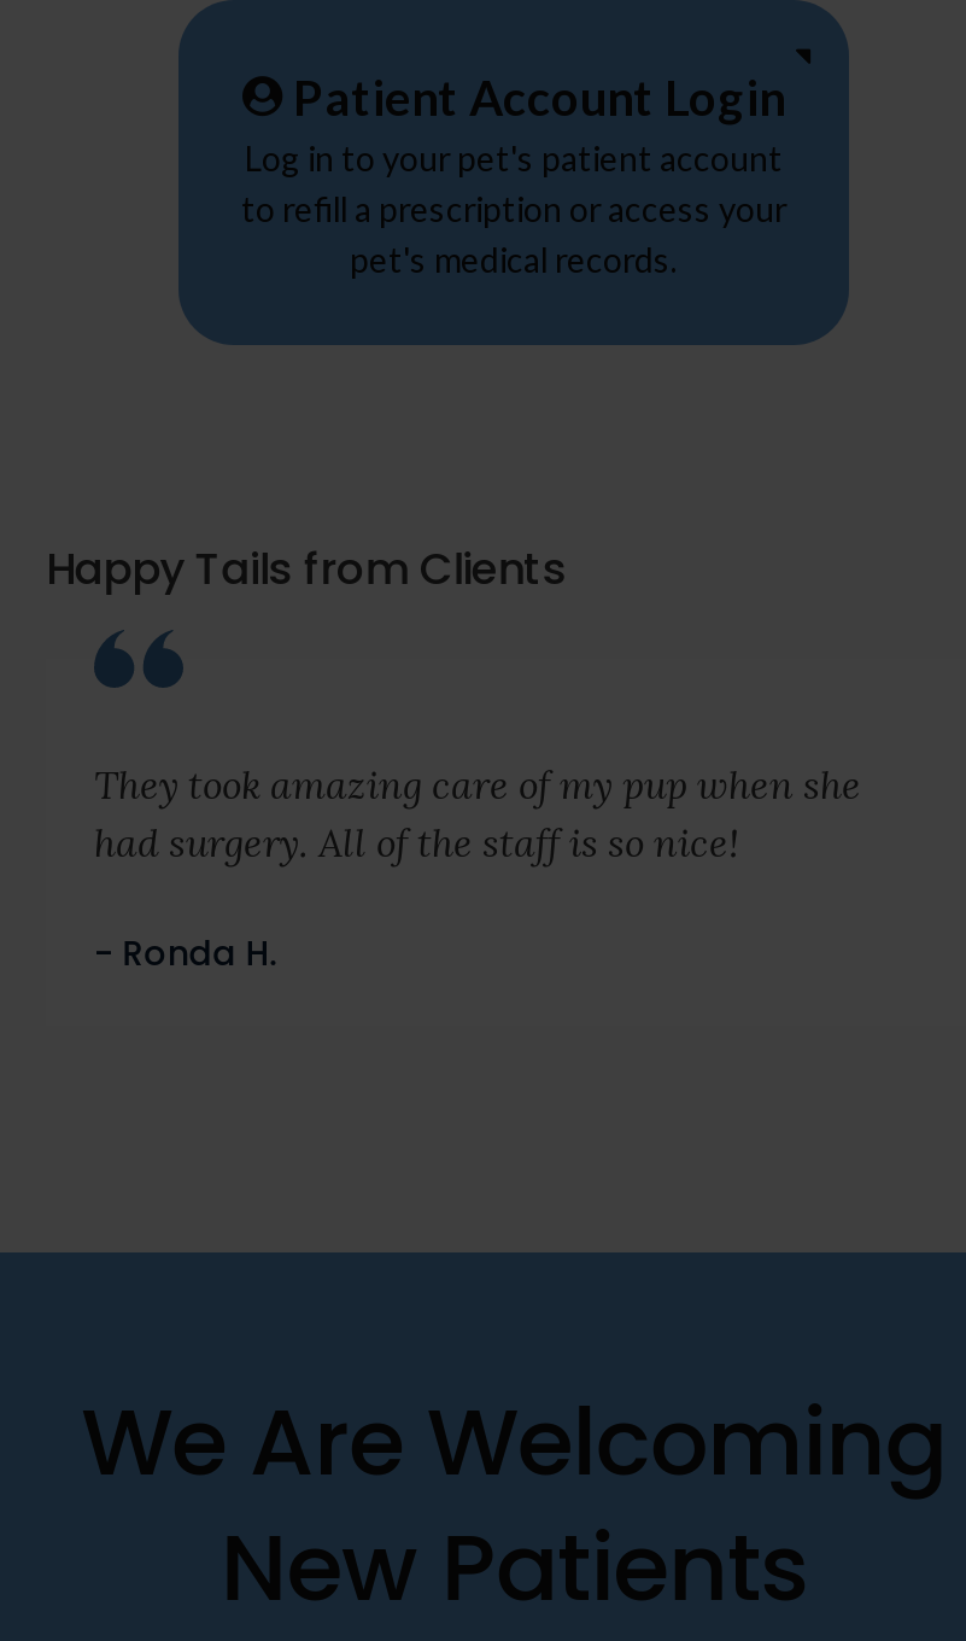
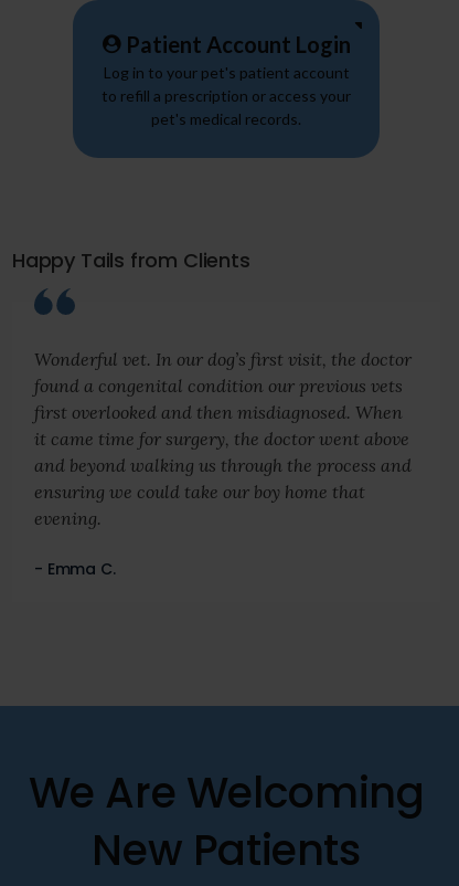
[94,759,861,865] They took amazing care of my pup when she | had surgery. All of the staff is so nice! -> [34,348,412,529] Wonderful vet. In our dog’s first visit, the doctor | found a congenital condition our previous vets | first overlooked and then misdiagnosed. When | it came time for surgery, the doctor went above | and beyond walking us through the process and | ensuring we could take our boy home that | evening.
[94,928,276,976] - Ronda H. -> [34,557,116,580] - Emma C.

